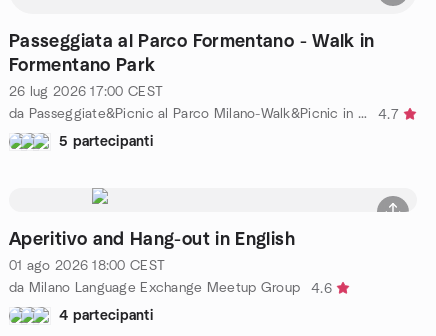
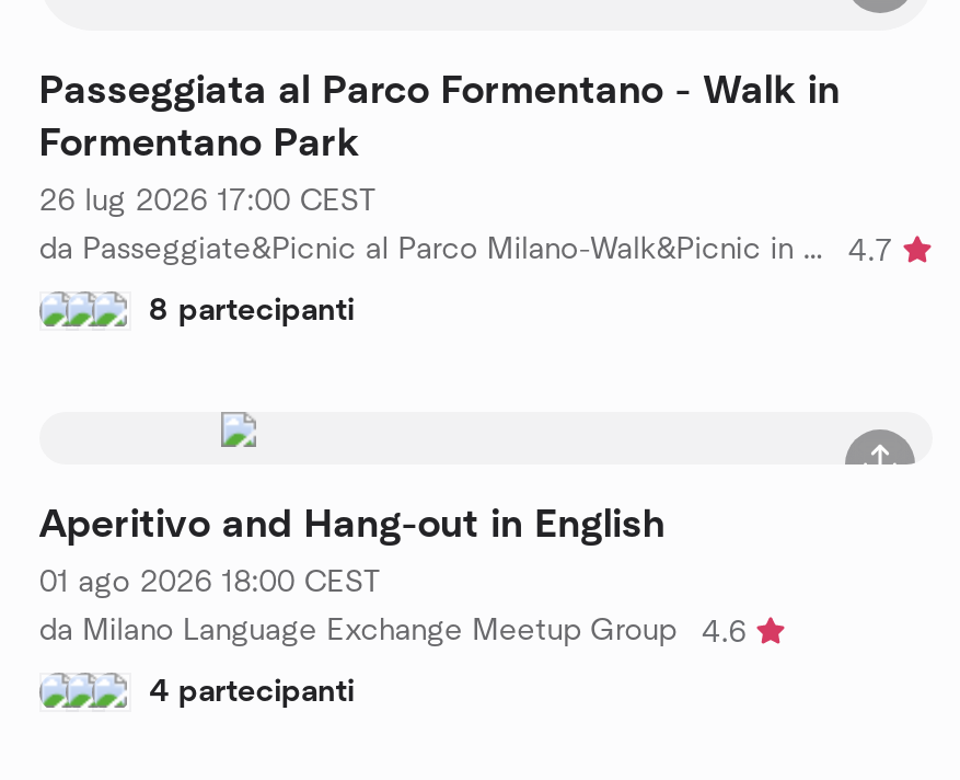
[59,134,153,148] 5 partecipanti -> [149,295,354,325] 8 partecipanti

